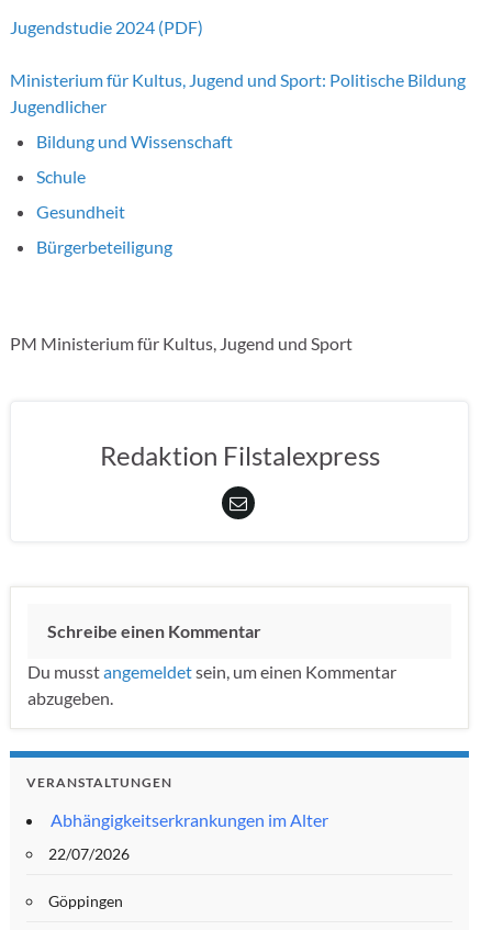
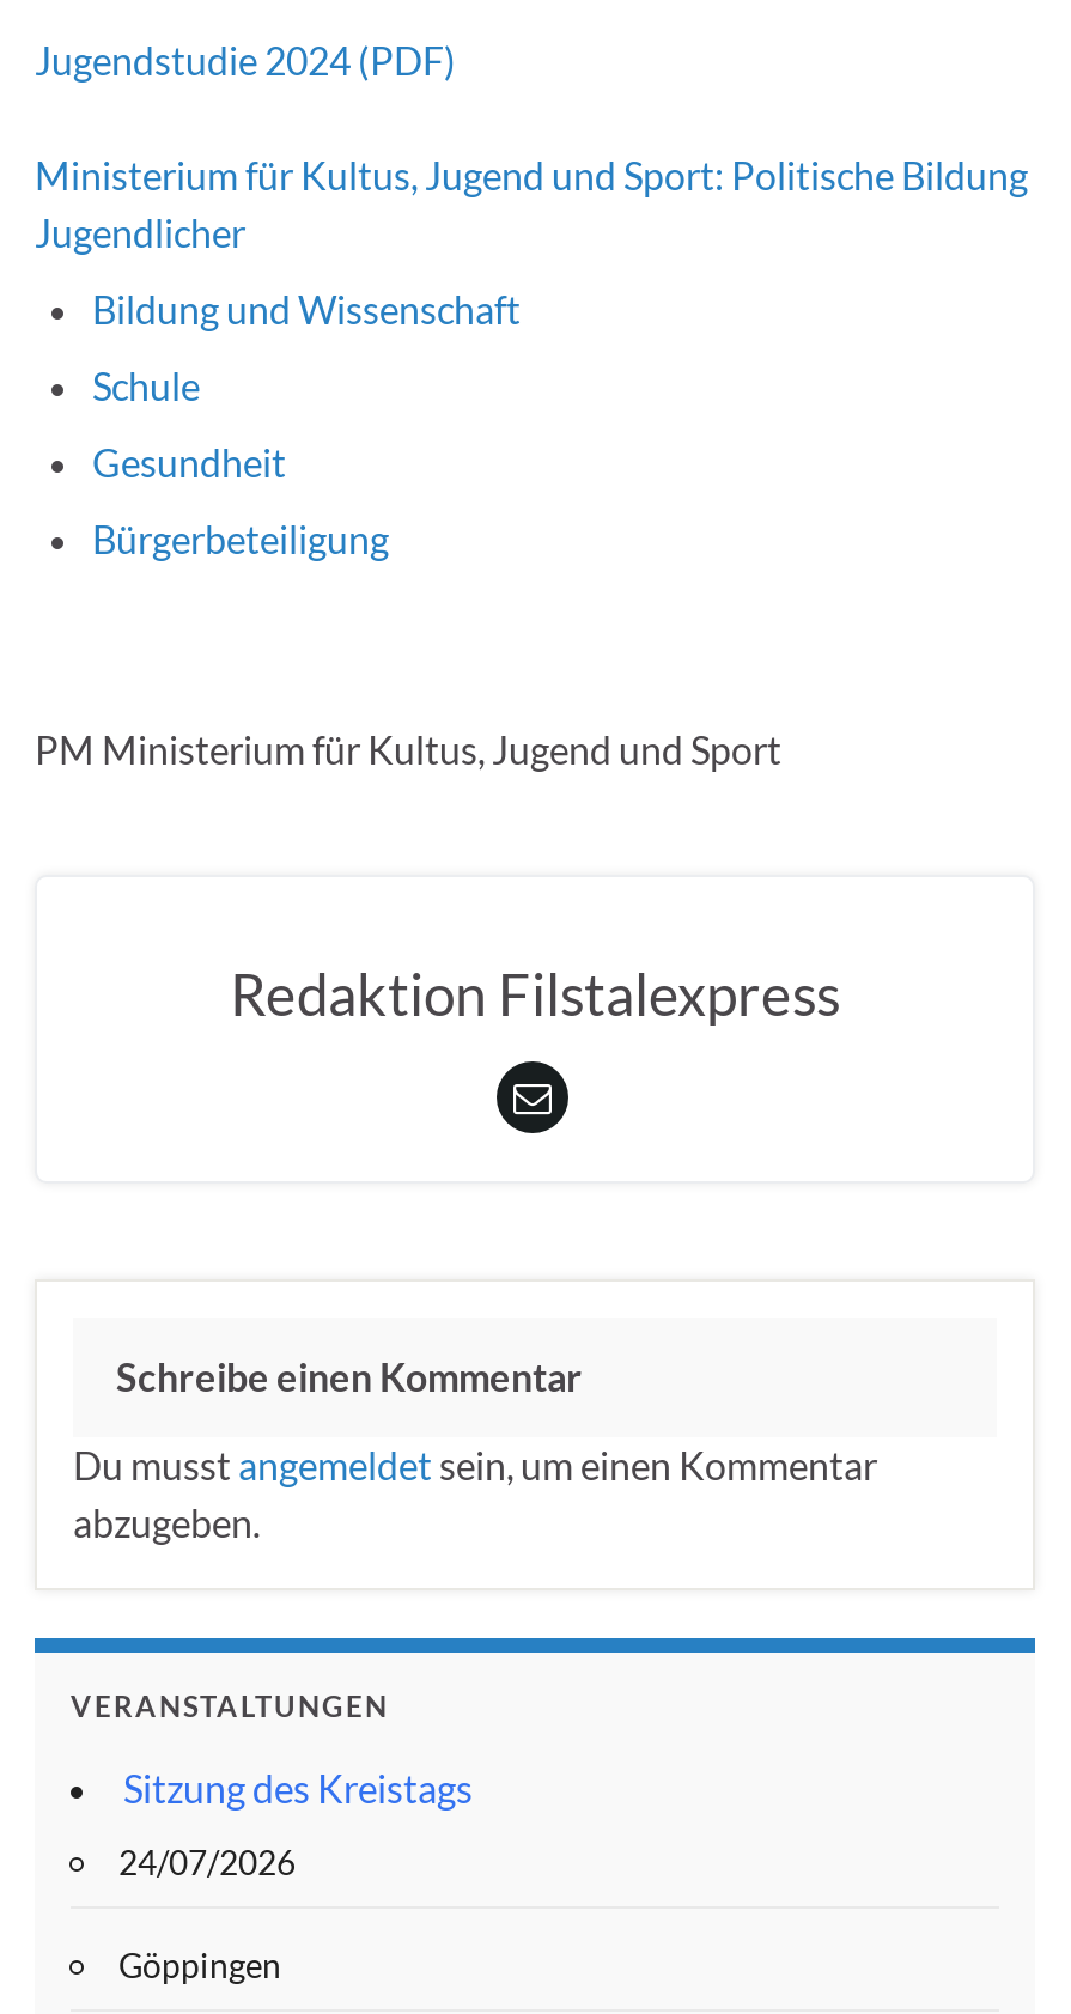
[51,809,328,830] Abhängigkeitserkrankungen im Alter -> [123,1765,473,1811] Sitzung des Kreistags
[48,844,130,863] 22/07/2026 -> [118,1842,296,1883] 24/07/2026

